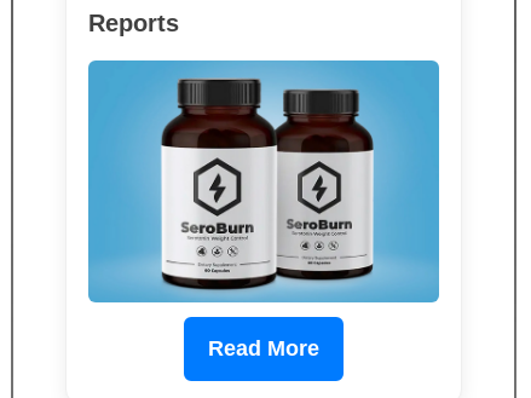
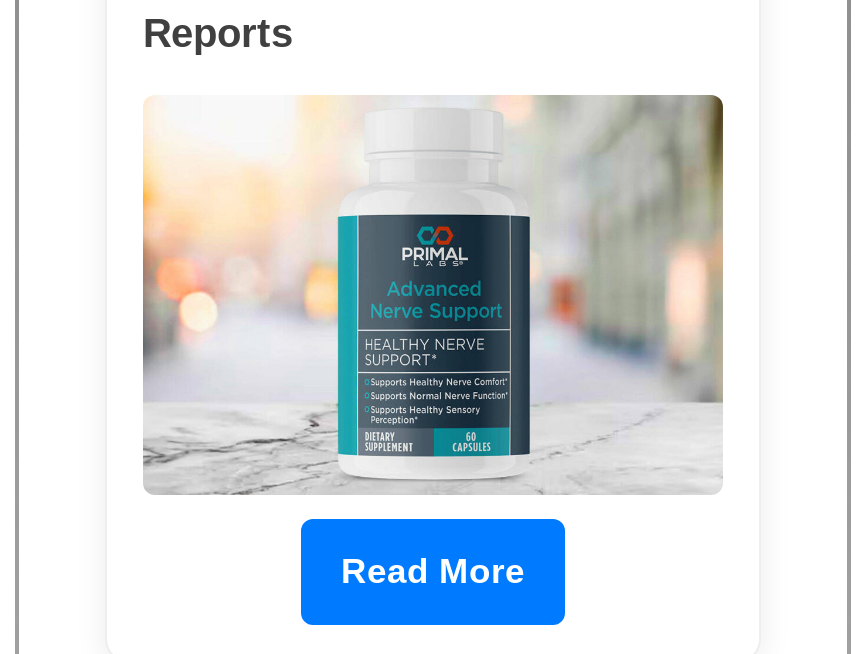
[87,59,440,304] [image] -> [141,94,725,496] [image]

